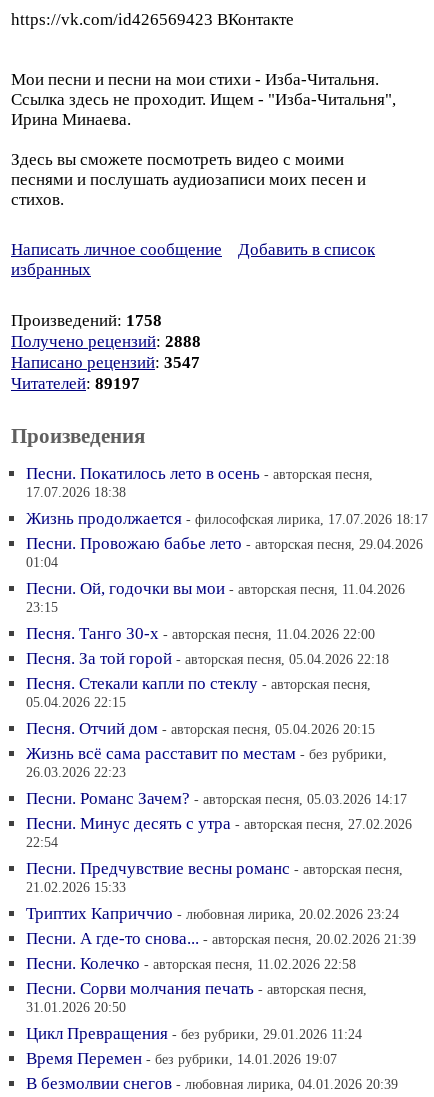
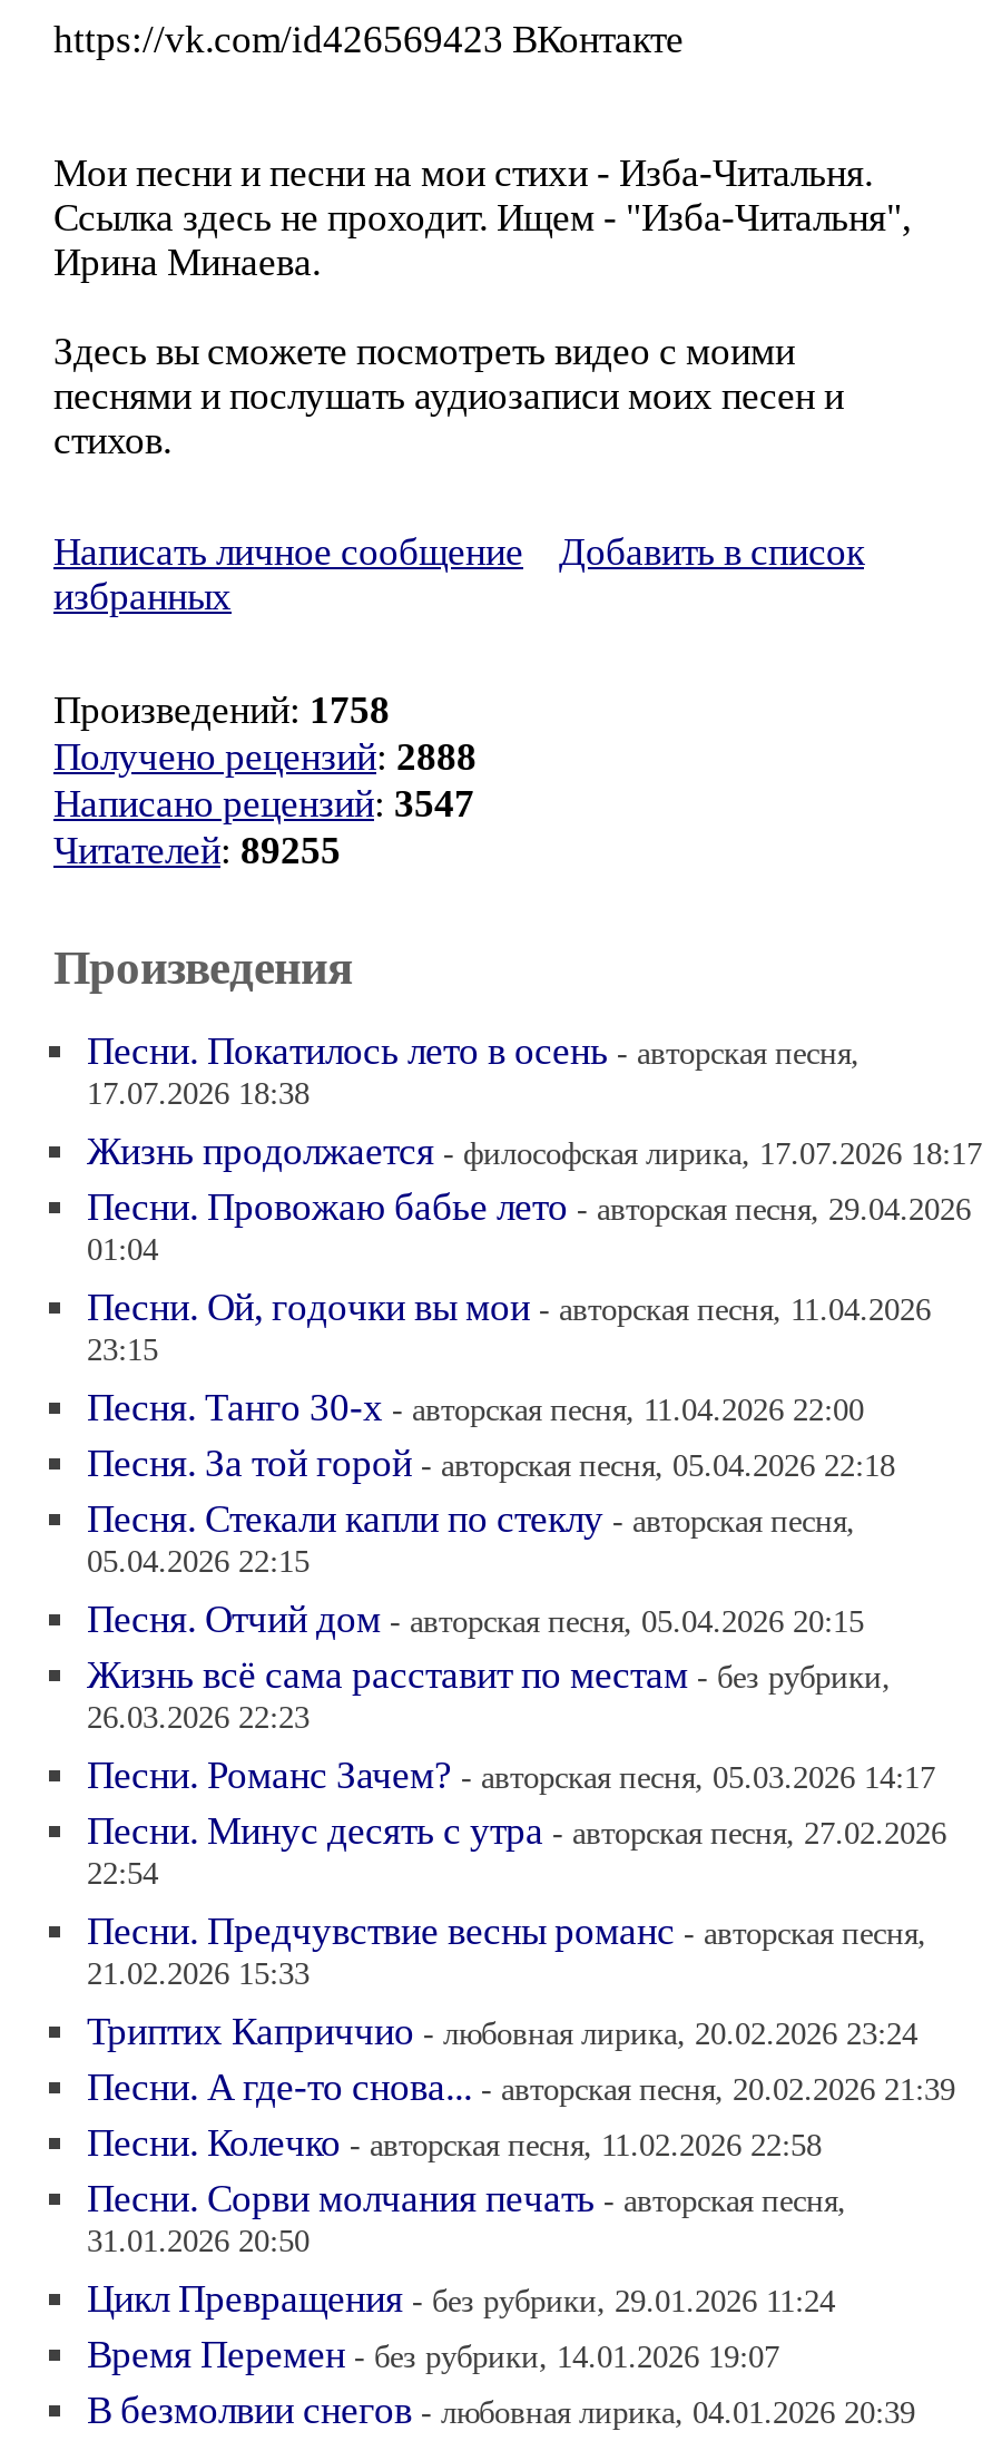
[11,374,140,393] Читателей: 89197 -> [53,830,341,872] Читателей: 89255

